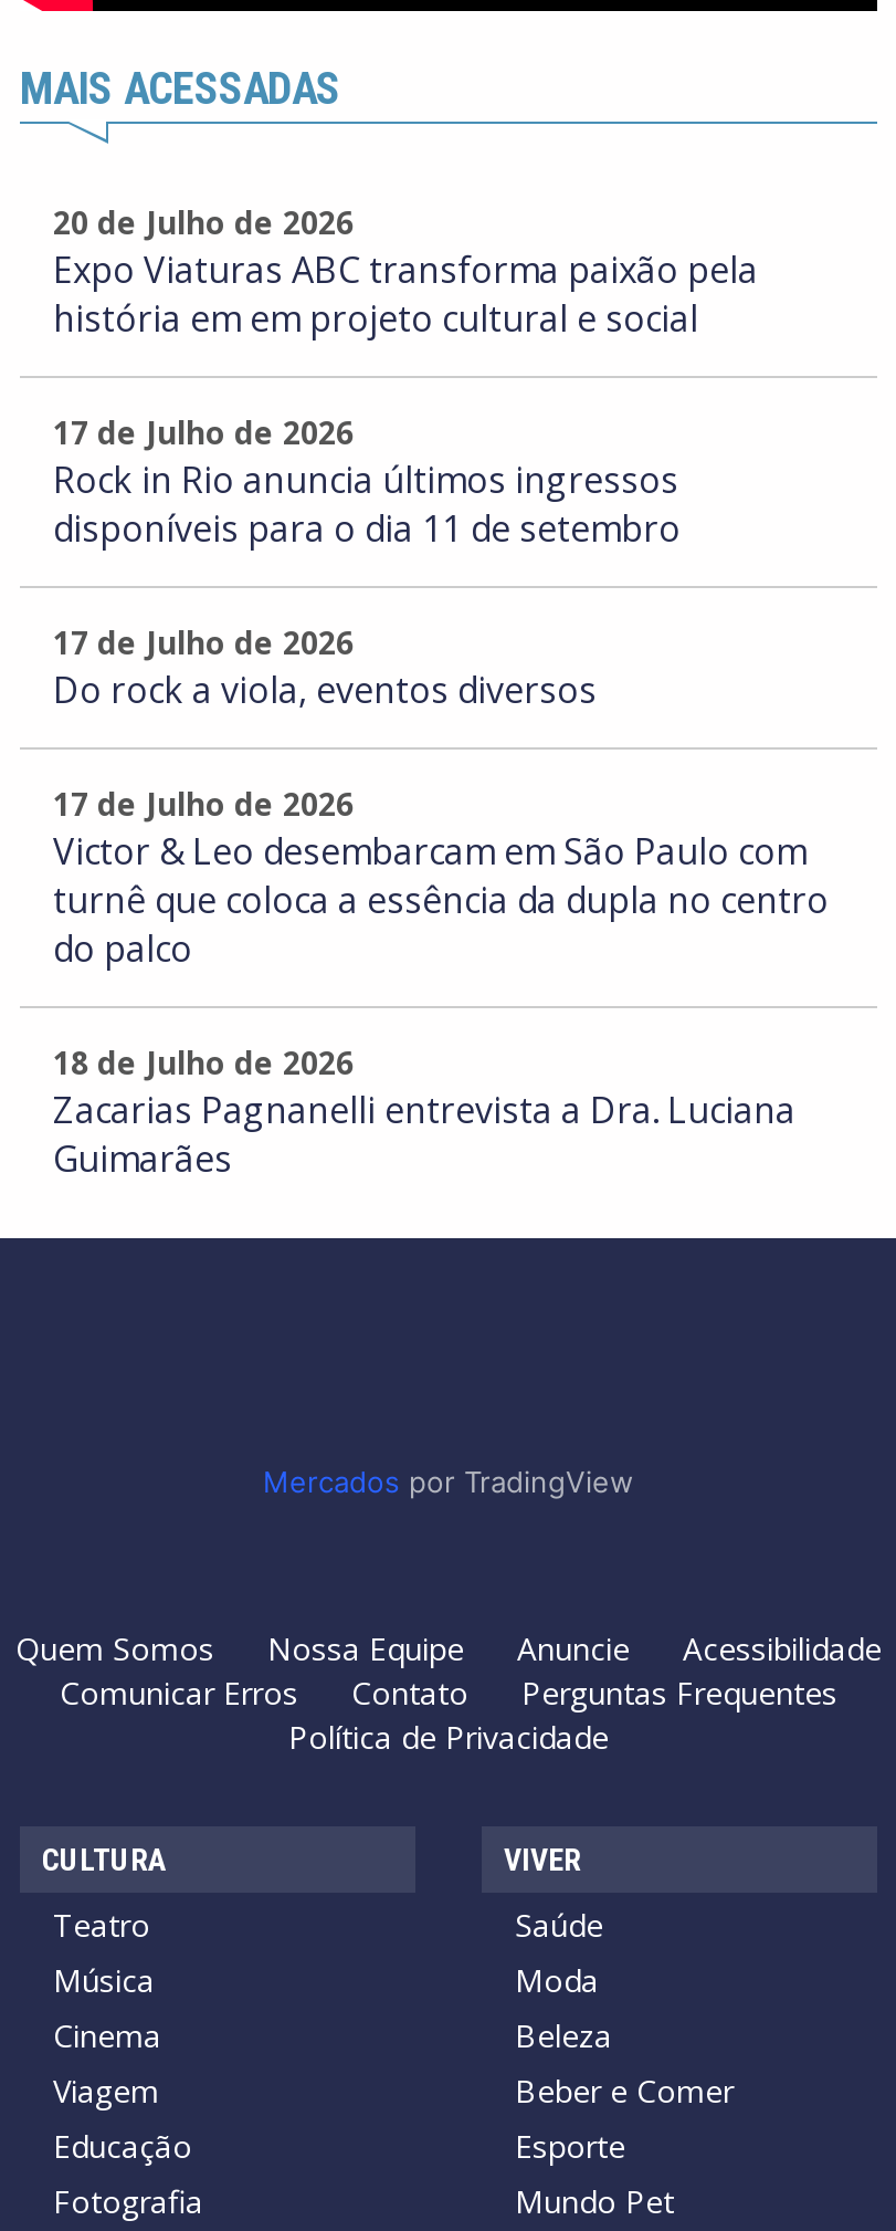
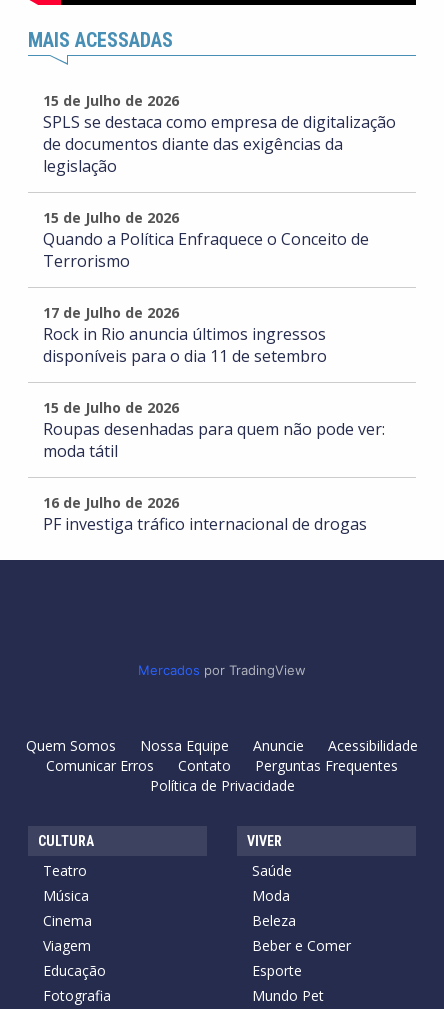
[53,201,758,343] 20 de Julho de 2026 | Expo Viaturas ABC transforma paixão pela | história em em projeto cultural e social -> [43,91,396,272] 15 de Julho de 2026 | SPLS se destaca como empresa de digitalização | de documentos diante das exigências da | legislação | 15 de Julho de 2026 | Quando a Política Enfraquece o Conceito de | Terrorismo
moved [53,411,681,553] -> [43,303,327,367]: 17 de Julho de 2026 | Rock in Rio anuncia últimos ingressos | disponíveis para o dia 11 de setembro
[53,621,829,1183] 17 de Julho de 2026 | Do rock a viola, eventos diversos | 17 de Julho de 2026 | Victor & Leo desembarcam em São Paulo com | turnê que coloca a essência da dupla no centro | do palco | 18 de Julho de 2026 | Zacarias Pagnanelli entrevista a Dra. Luciana | Guimarães -> [43,398,385,535] 15 de Julho de 2026 | Roupas desenhadas para quem não pode ver: | moda tátil | 16 de Julho de 2026 | PF investiga tráfico internacional de drogas

